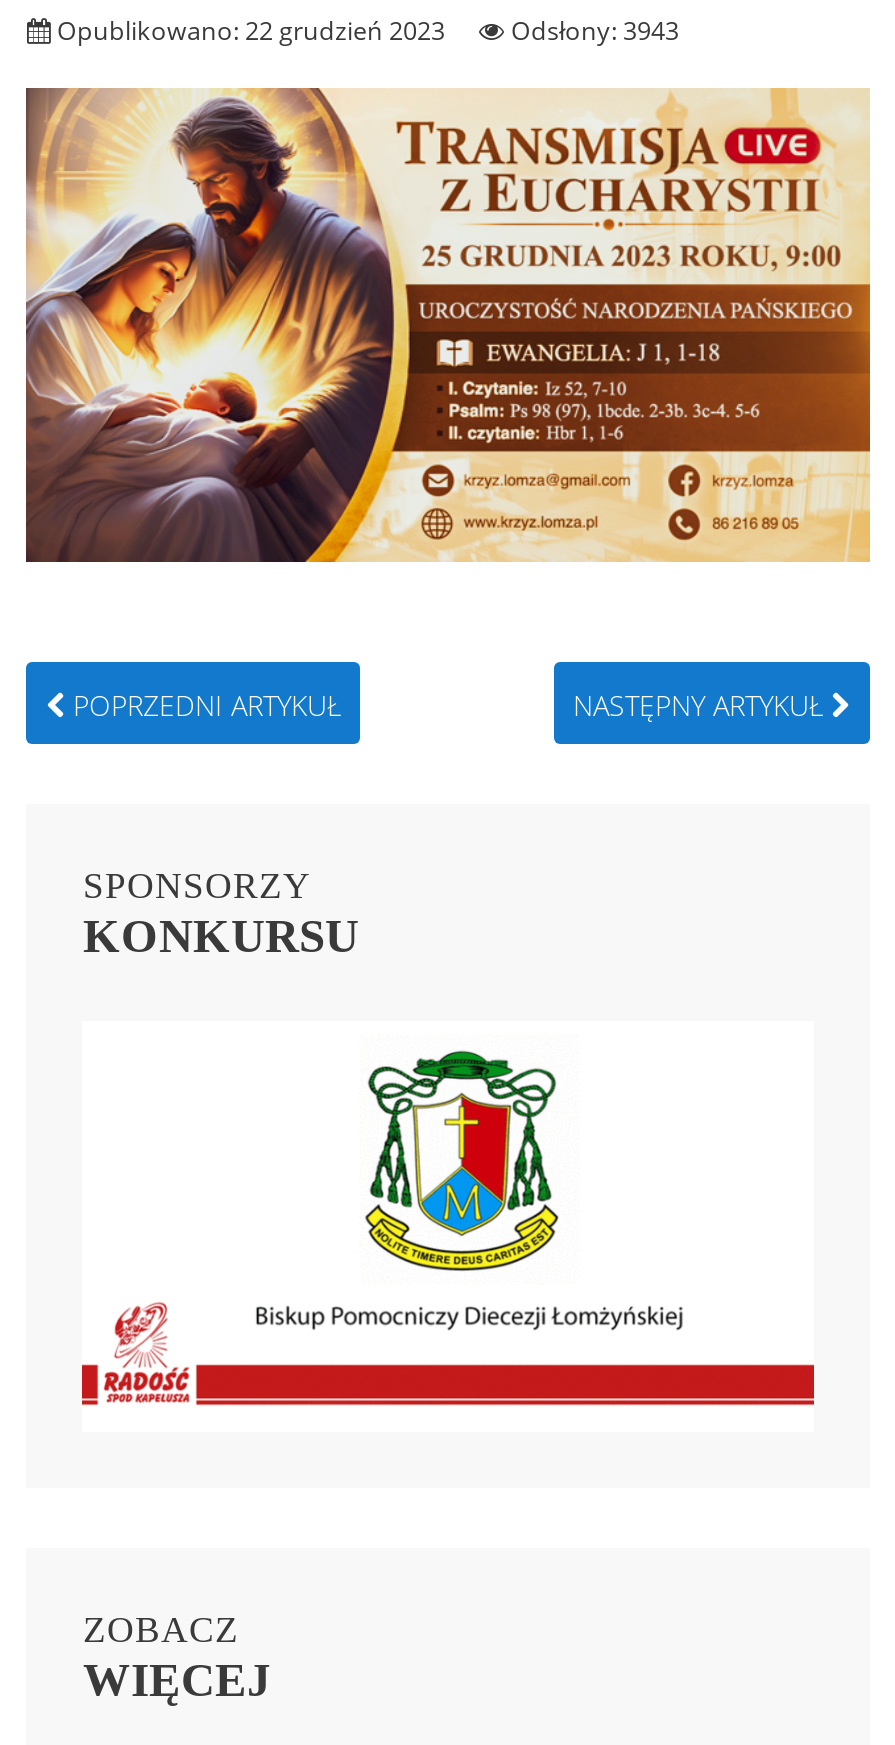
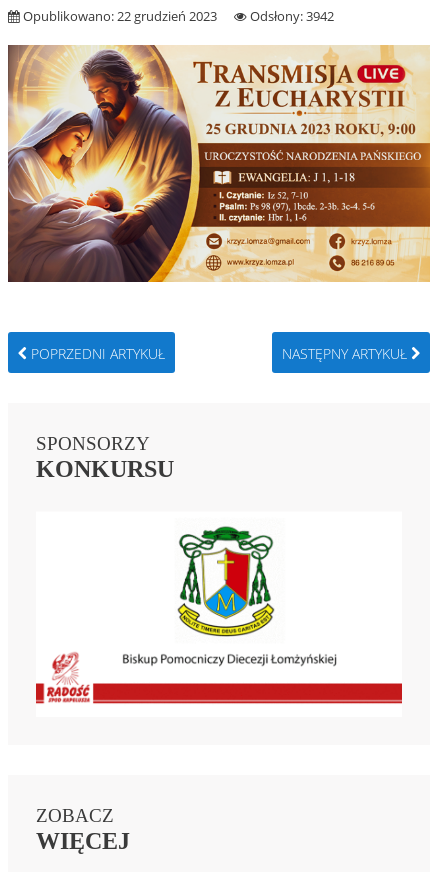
[57,12,679,48] Opublikowano: 22 grudzień 2023 Odsłony: 3943 -> [23,7,334,25] Opublikowano: 22 grudzień 2023 Odsłony: 3942

